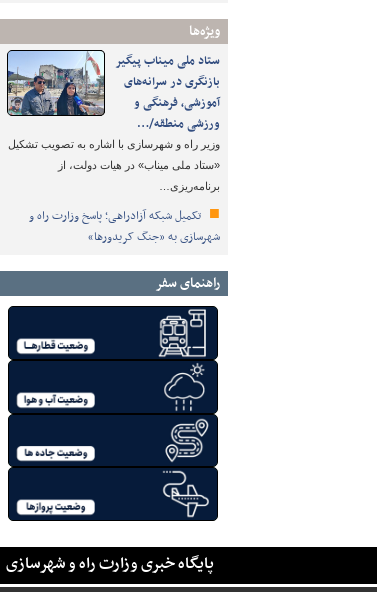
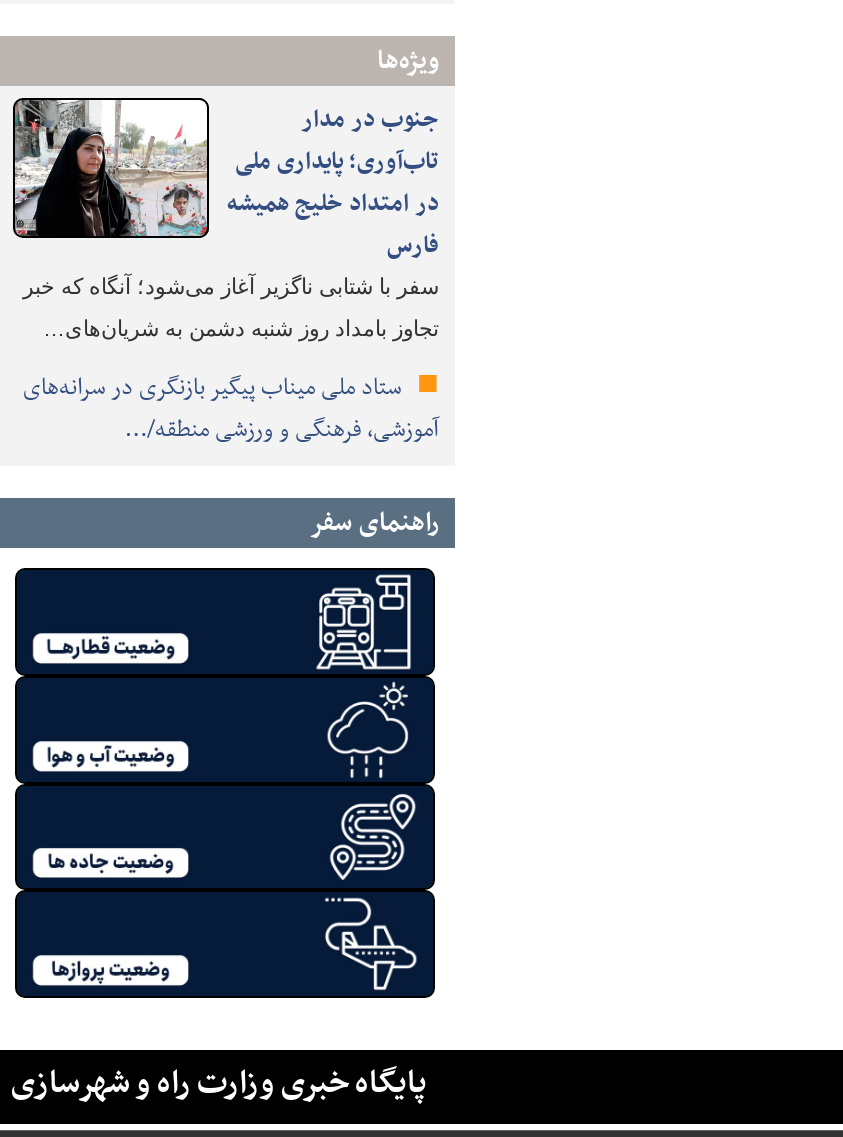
[7,50,220,247] [image] | ستاد ملی میناب پیگیر | بازنگری در سرانه‌های | آموزشی، فرهنگی و | ورزشی منطقه/… | وزیر راه و شهرسازی با اشاره به تصویب تشکیل | «ستاد ملی میناب» در هیات دولت، از | برنامه‌ریزی… | تکمیل شبکه آزادراهی؛ پاسخ وزارت راه و | شهرسازی به «جنگ کریدورها» -> [13,98,439,450] [image] | جنوب در مدار | تاب‌آوری؛ پایداری ملی | در امتداد خلیج همیشه | فارس | سفر با شتابی ناگزیر آغاز می‌شود؛ آنگاه که خبر | تجاوز بامداد روز شنبه دشمن به شریان‌های… | ستاد ملی میناب پیگیر بازنگری در سرانه‌های | آموزشی، فرهنگی و ورزشی منطقه/…

